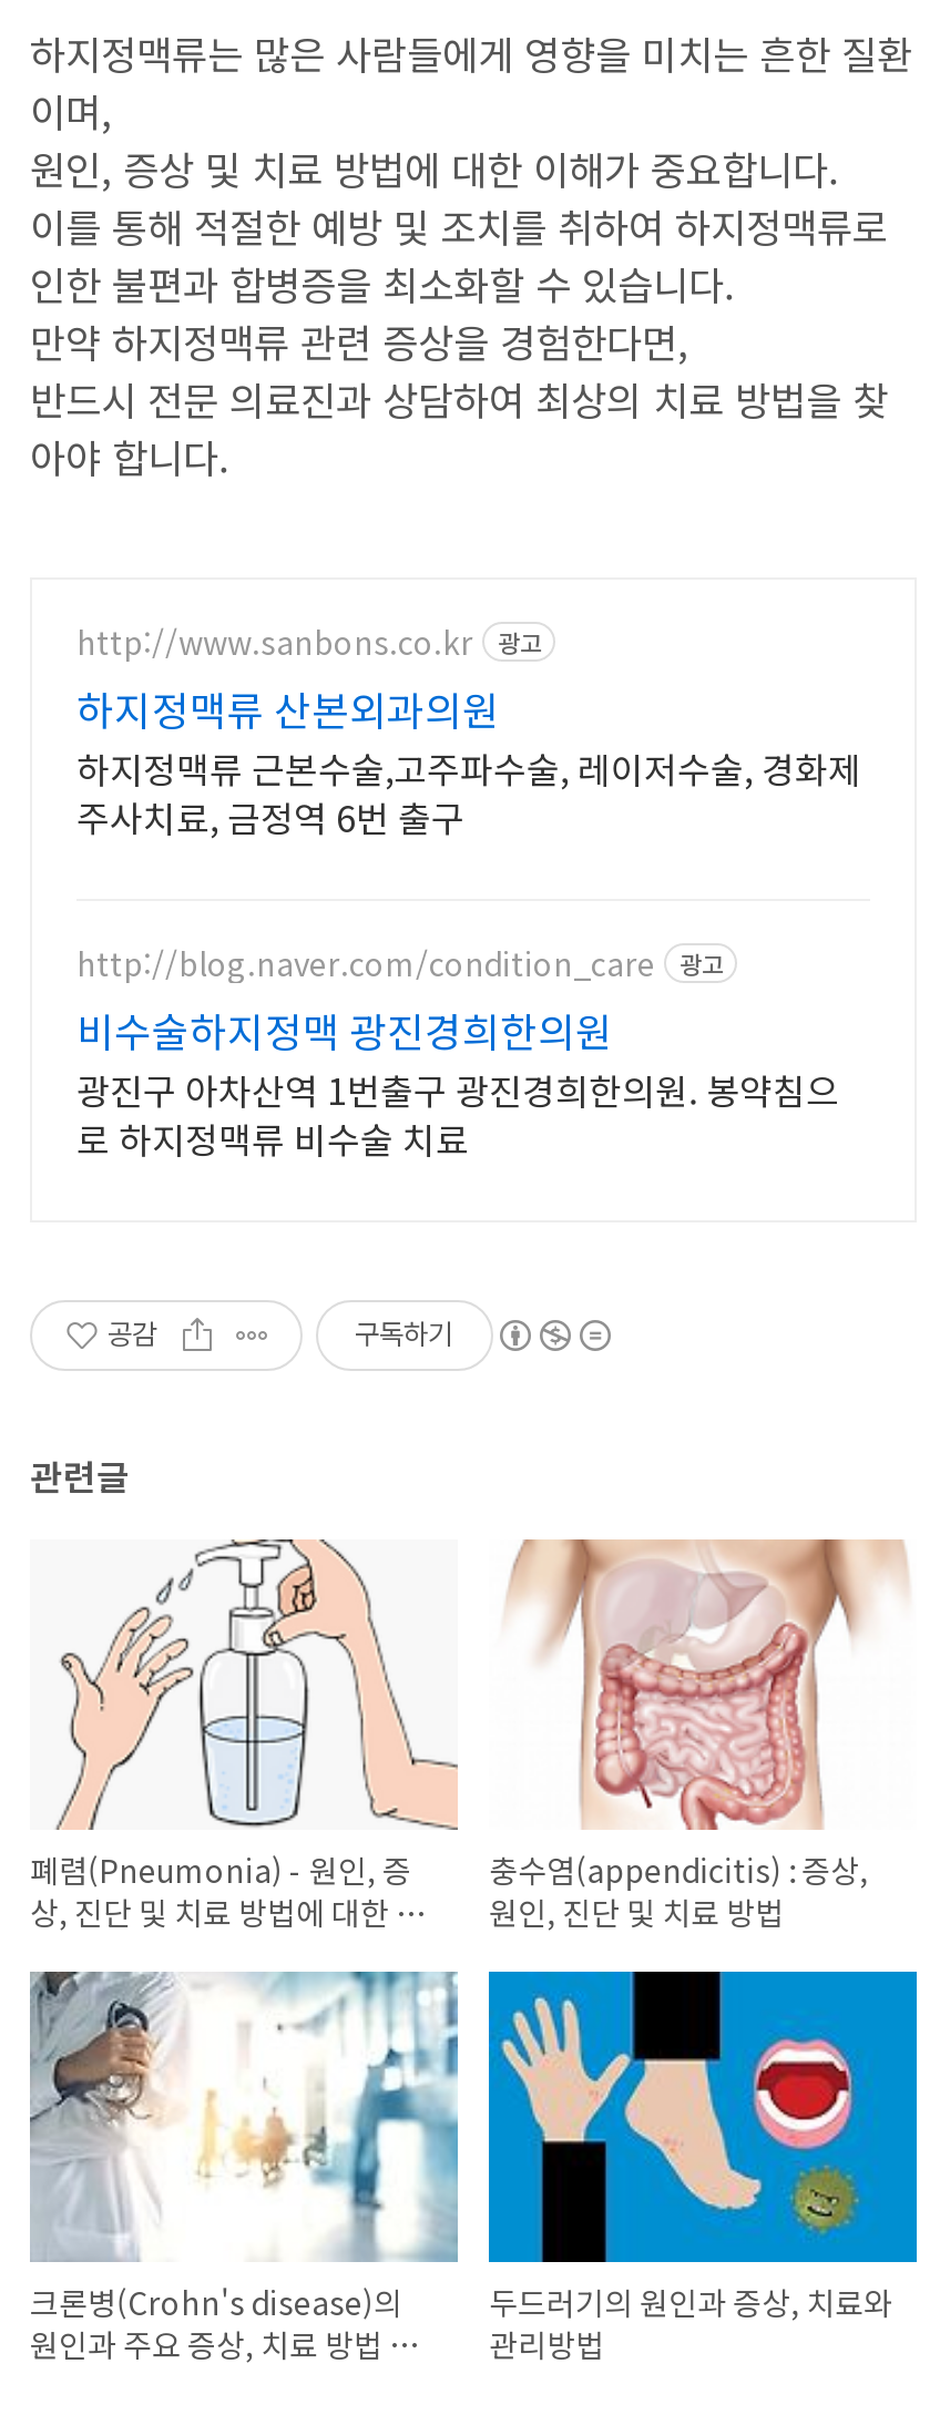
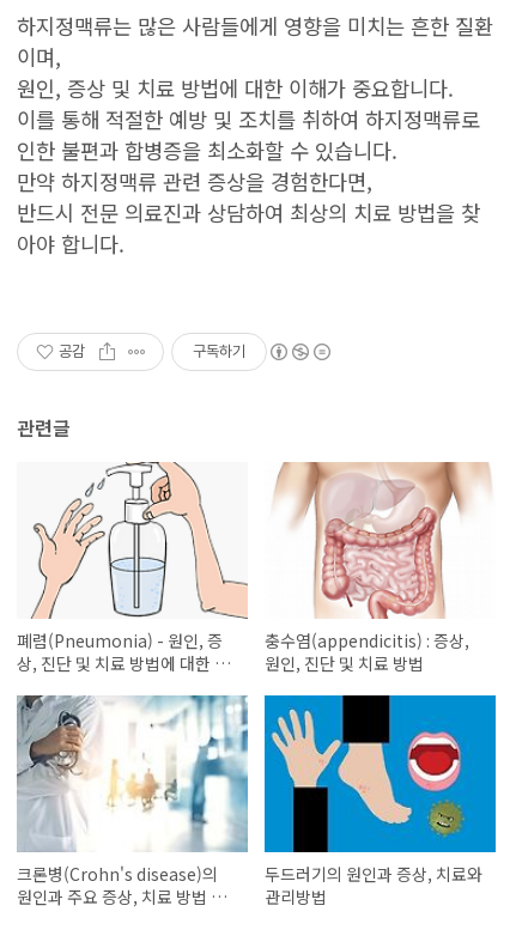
[76,618,861,1165] http://www.sanbons.co.kr | 광고 | 하지정맥류 산본외과의원 | 하지정맥류 근본수술,고주파수술, 레이저수술, 경화제 | 주사치료, 금정역 6번 출구 | http://blog.naver.com/condition_care | 광고 | 비수술하지정맥 광진경희한의원 | 광진구 아차산역 1번출구 광진경희한의원. 봉약침으 | 로 하지정맥류 비수술 치료 -> none

